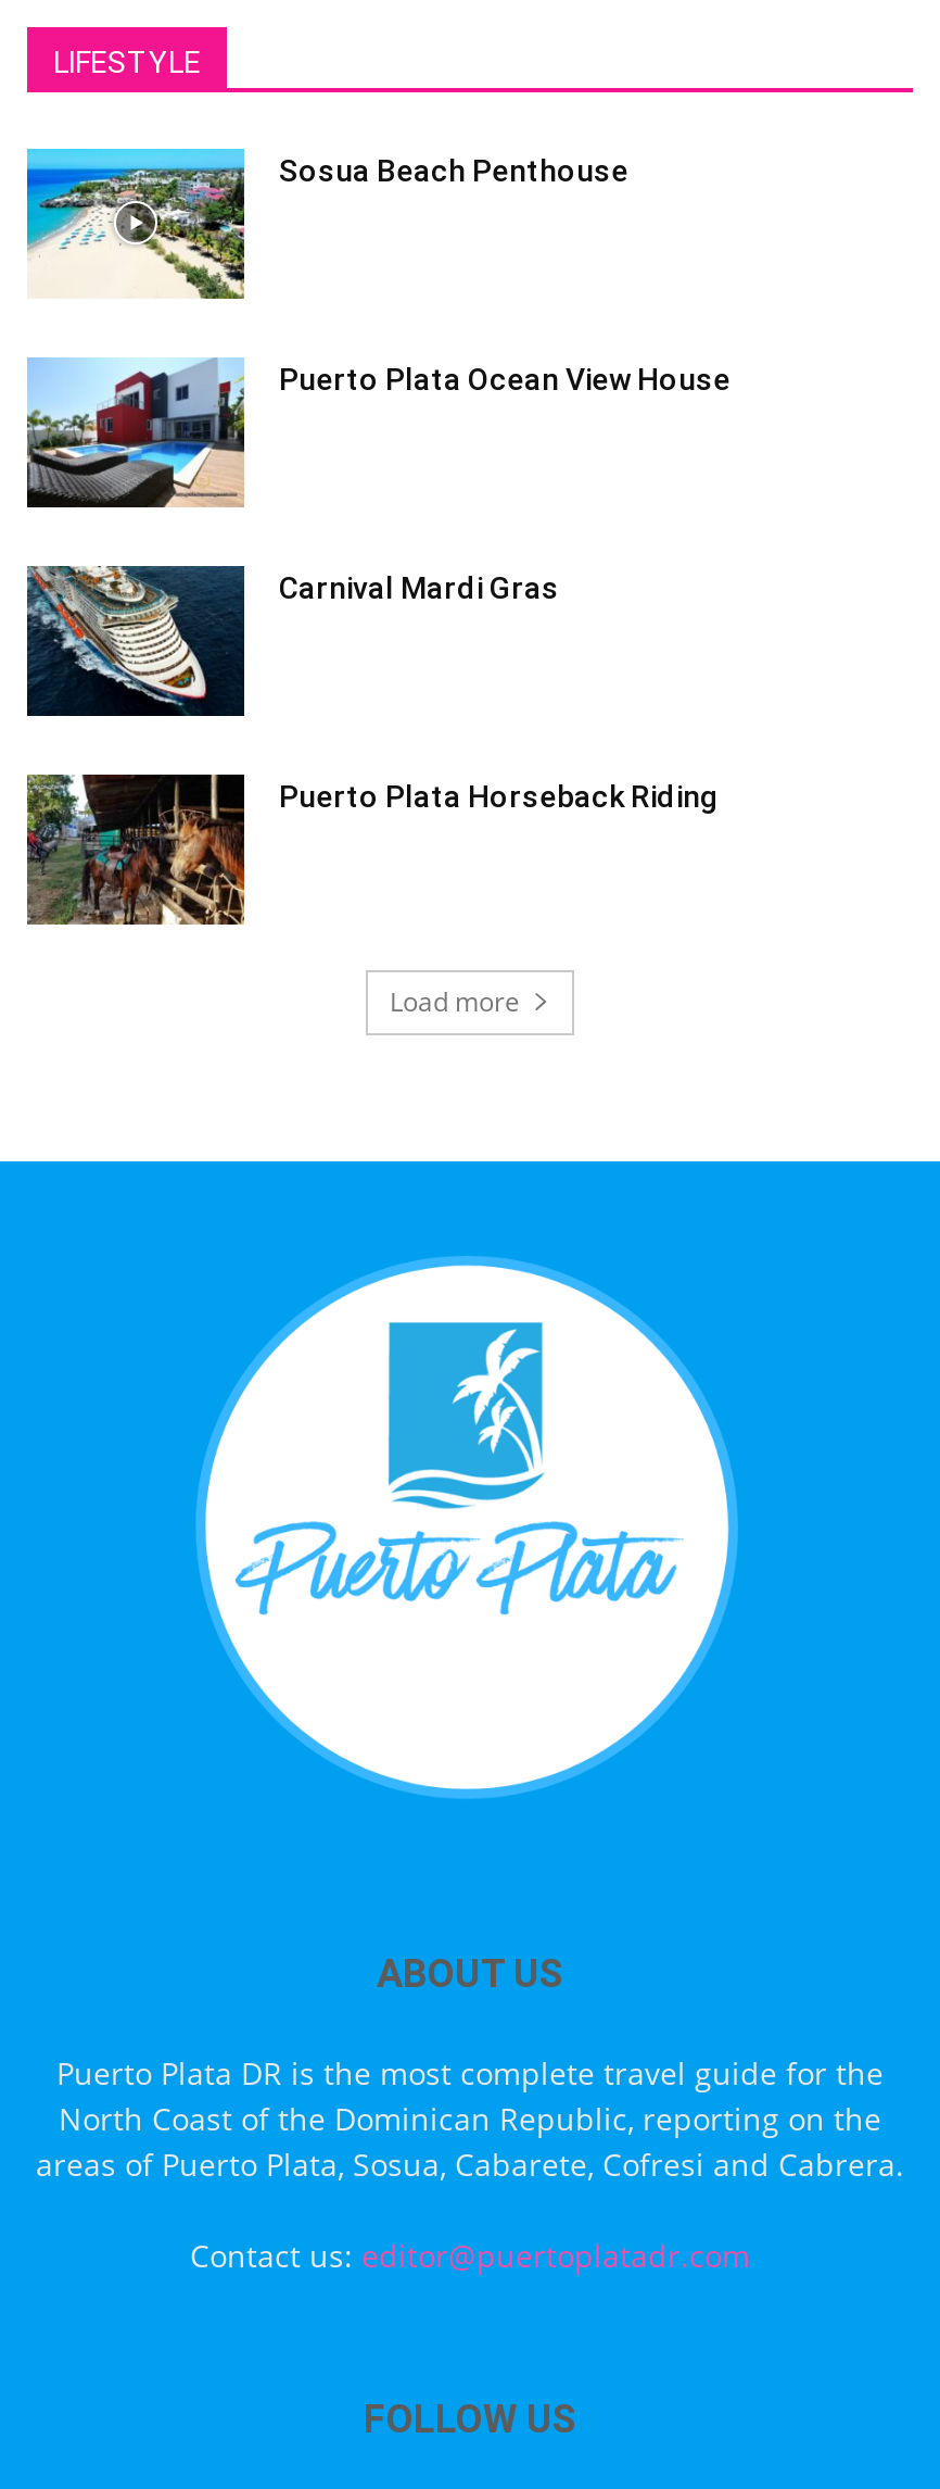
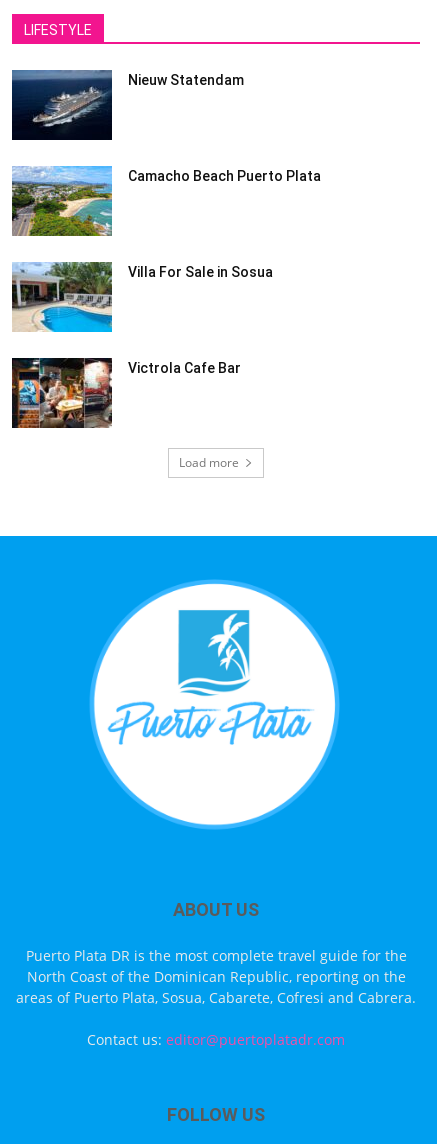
[25,147,628,301] [image] | Sosua Beach Penthouse -> [11,69,244,141] [image] | Nieuw Statendam
[27,360,731,510] [image] | Puerto Plata Ocean View House -> [11,166,321,237] [image] | Camacho Beach Puerto Plata
[25,564,559,718] [image] | Carnival Mardi Gras -> [12,262,273,333] [image] | Villa For Sale in Sosua
[25,772,717,927] [image] | Puerto Plata Horseback Riding -> [11,357,241,429] [image] | Victrola Cafe Bar

